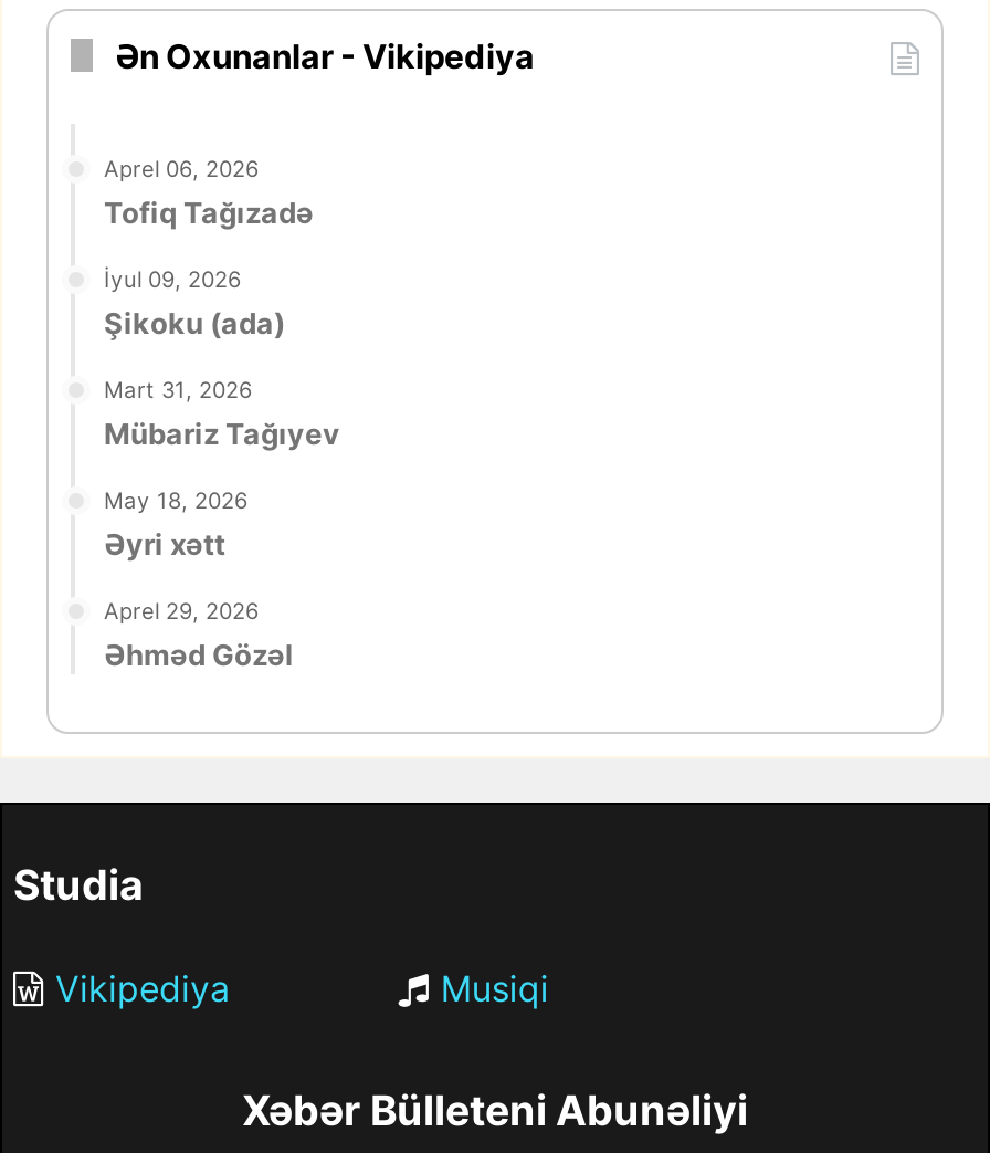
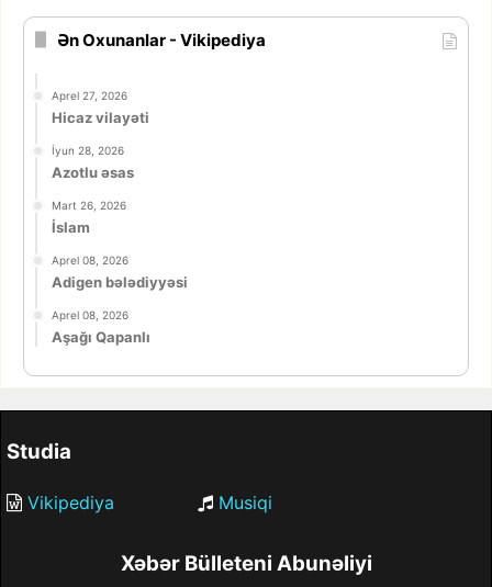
[104,155,314,230] Aprel 06, 2026 | Tofiq Tağızadə -> [52,89,149,126] Aprel 27, 2026 | Hicaz vilayəti
[104,265,285,340] İyul 09, 2026 | Şikoku (ada) -> [52,144,134,181] İyun 28, 2026 | Azotlu əsas
[104,375,340,450] Mart 31, 2026 | Mübariz Tağıyev -> [52,198,126,236] Mart 26, 2026 | İslam
[104,486,247,561] May 18, 2026 | Əyri xətt -> [52,253,188,290] Aprel 08, 2026 | Adigen bələdiyyəsi
[104,596,294,671] Aprel 29, 2026 | Əhməd Gözəl -> [52,308,150,345] Aprel 08, 2026 | Aşağı Qapanlı

